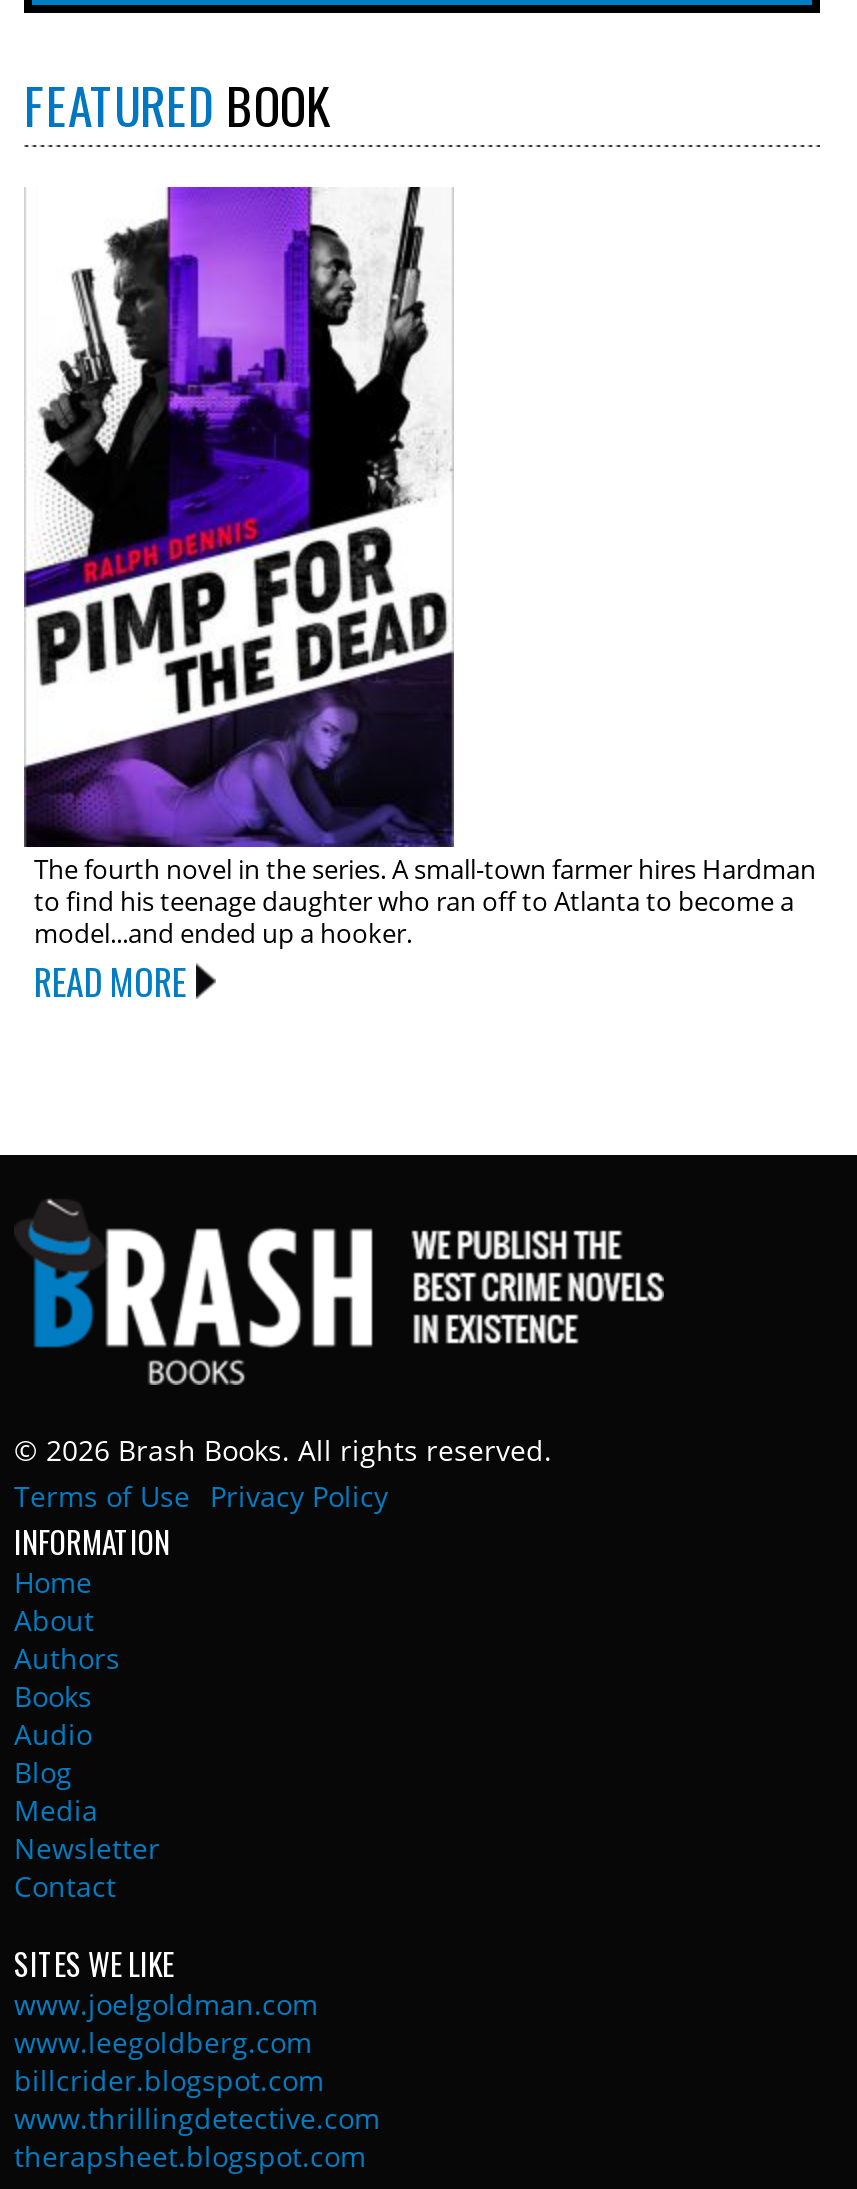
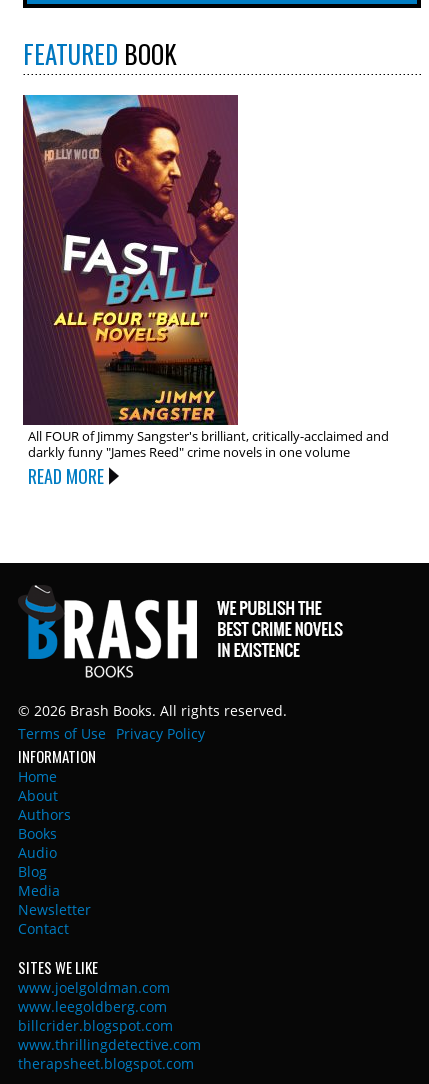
[24,185,816,951] [image] | The fourth novel in the series. A small-town farmer hires Hardman | to find his teenage daughter who ran off to Atlanta to become a | model...and ended up a hooker. -> [22,94,389,461] [image] | All FOUR of Jimmy Sangster's brilliant, critically-acclaimed and | darkly funny "James Reed" crime novels in one volume

